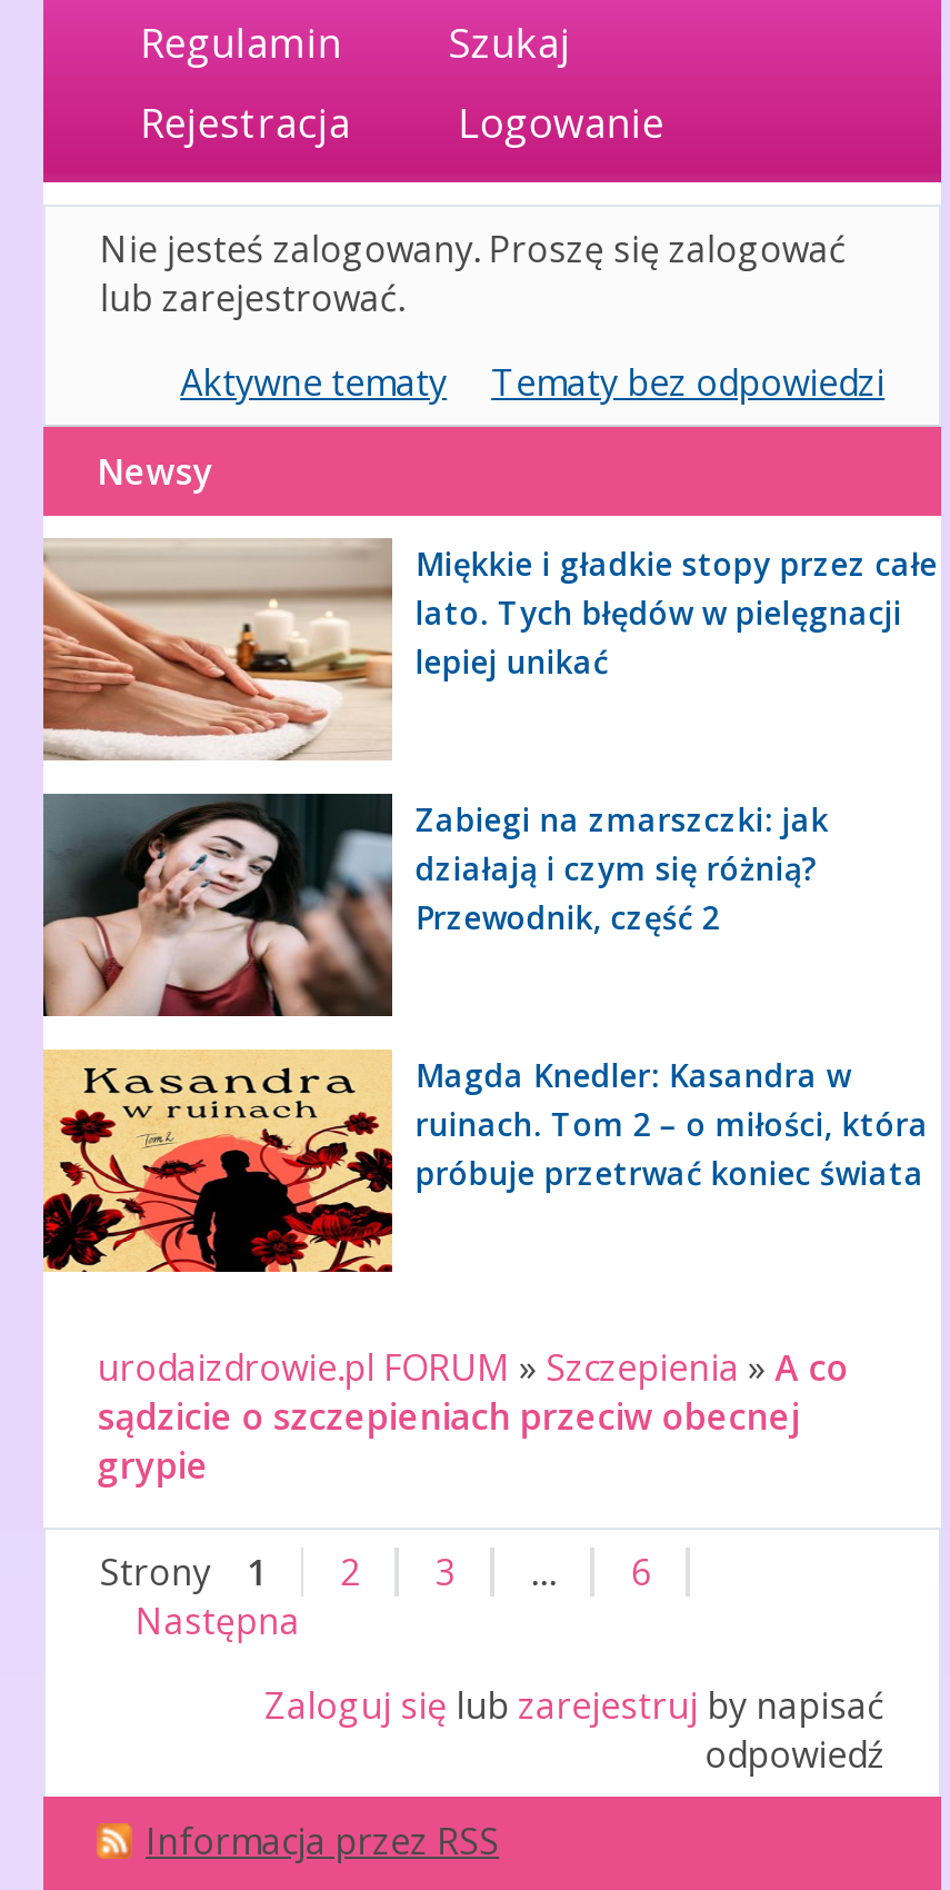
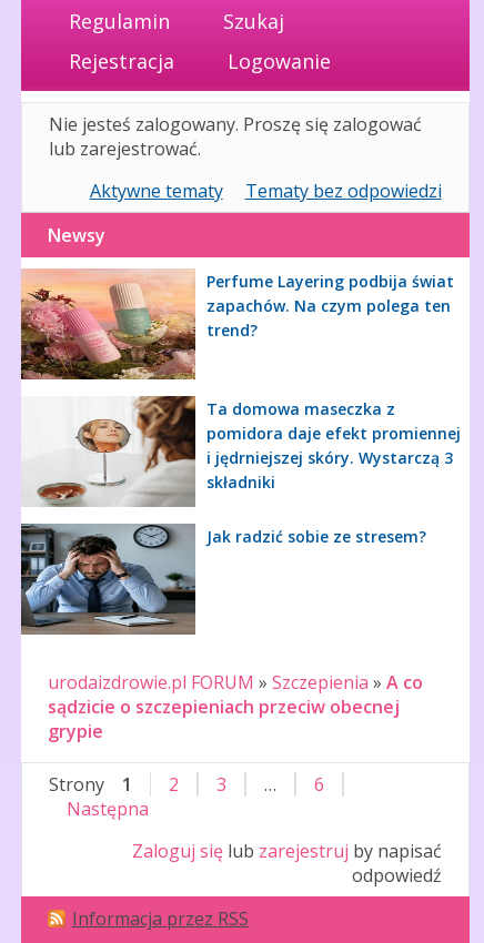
[43,538,938,760] [image] | Miękkie i gładkie stopy przez całe | lato. Tych błędów w pielęgnacji | lepiej unikać -> [20,270,454,381] [image] | Perfume Layering podbija świat | zapachów. Na czym polega ten | trend?
[41,792,829,1018] [image] | Zabiegi na zmarszczki: jak | działają i czym się różnią? | Przewodnik, część 2 -> [21,395,461,507] [image] | Ta domowa maseczka z | pomidora daje efekt promiennej | i jędrniejszej skóry. Wystarczą 3 | składniki
[41,1050,929,1274] [image] | Magda Knedler: Kasandra w | ruinach. Tom 2 – o miłości, która | próbuje przetrwać koniec świata -> [20,523,427,636] [image] | Jak radzić sobie ze stresem?

